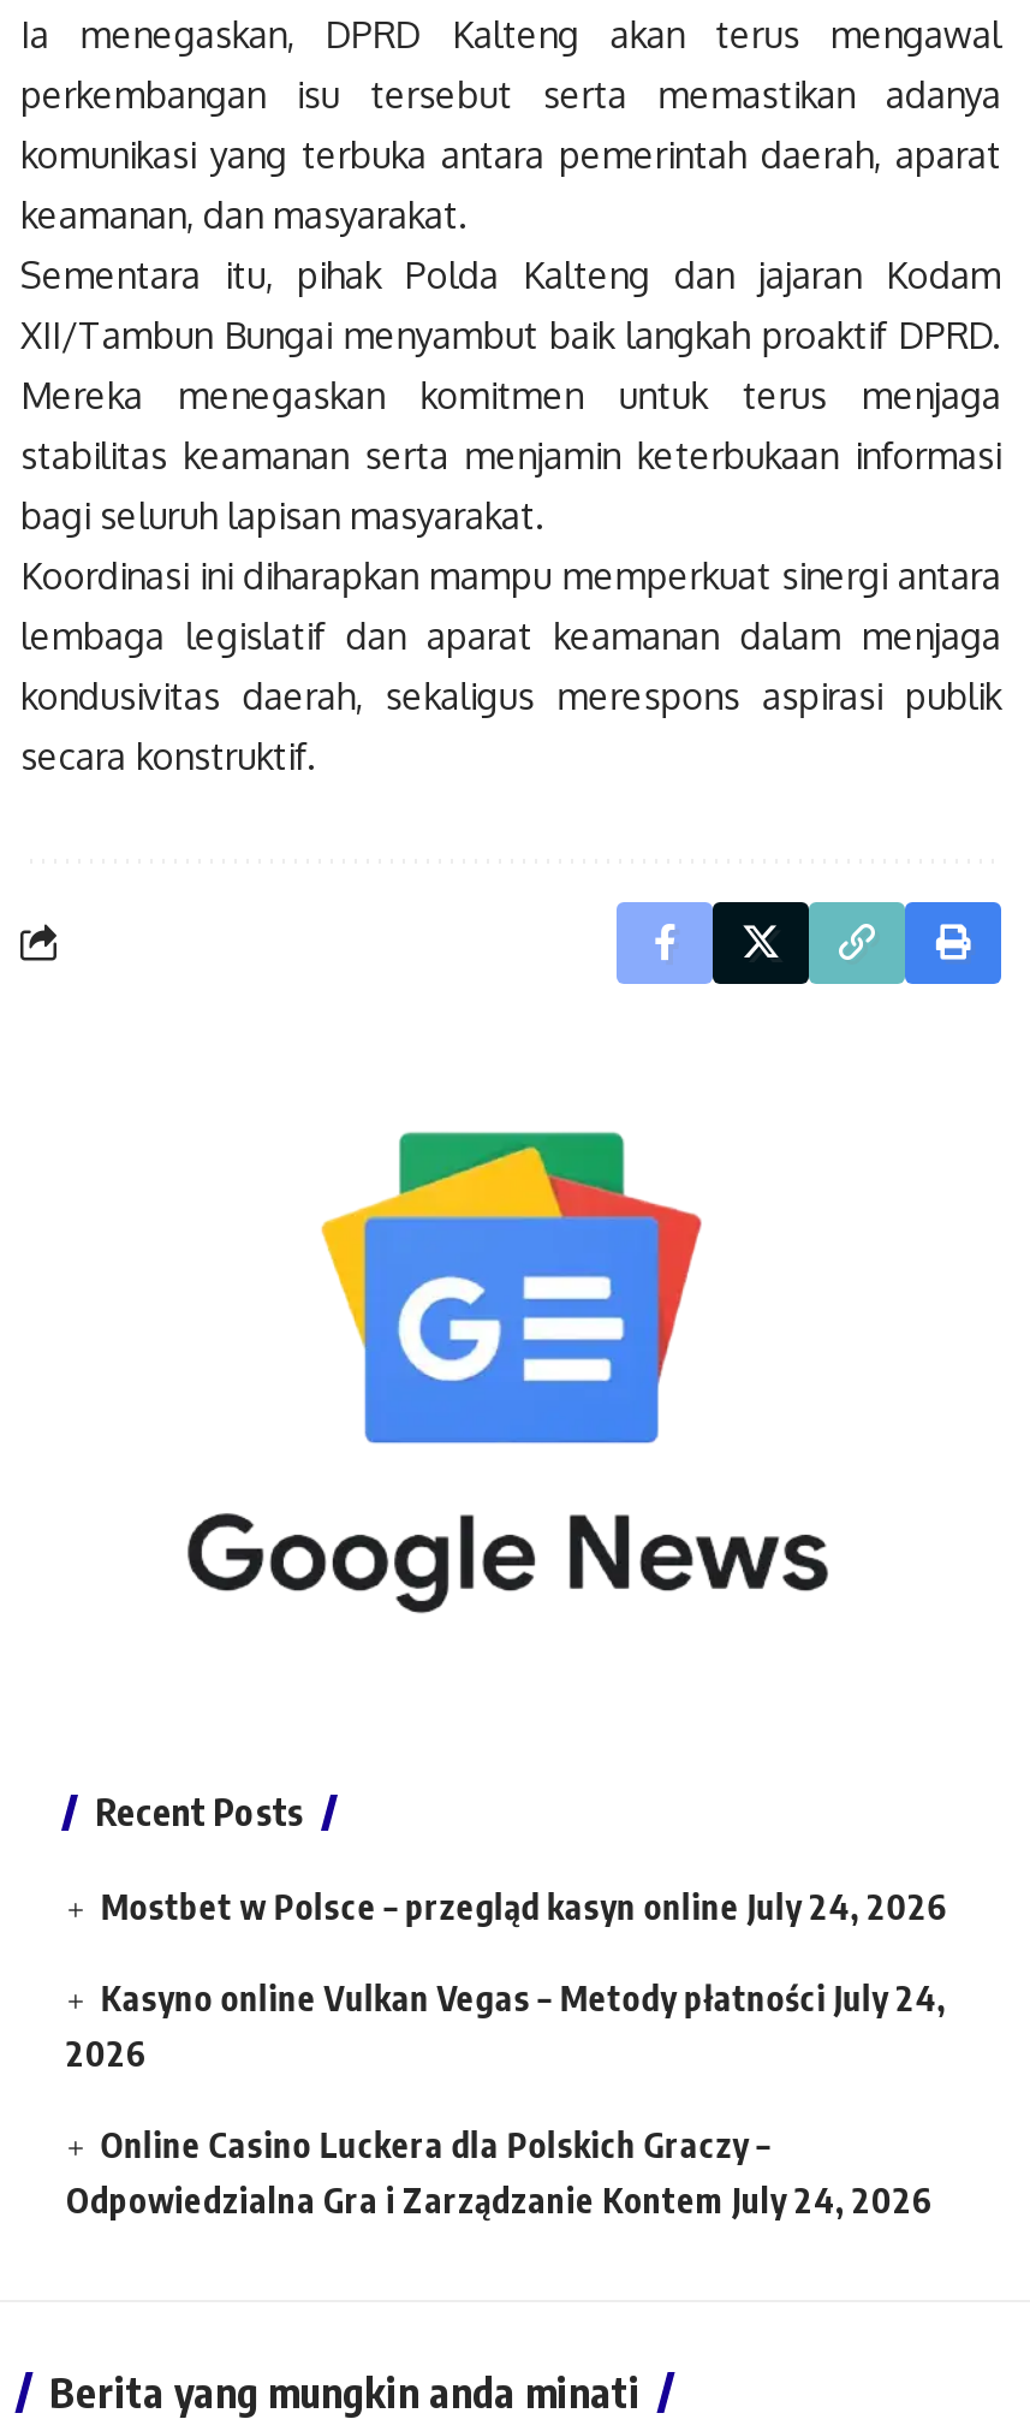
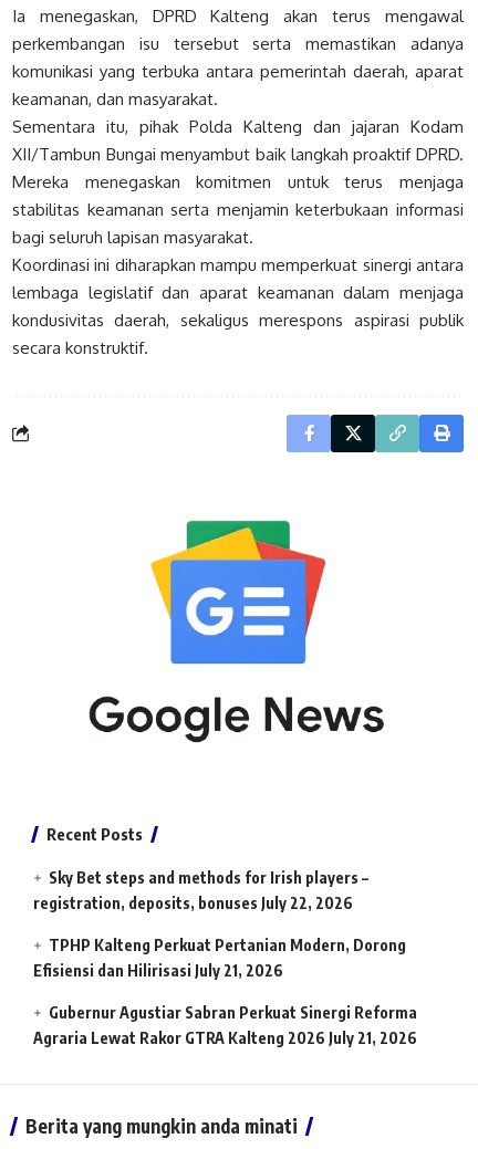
[100,1887,949,1928] Mostbet w Polsce – przegląd kasyn online July 24, 2026 -> [33,868,369,912] Sky Bet steps and methods for Irish players – | registration, deposits, bonuses July 22, 2026
[66,1979,946,2075] Kasyno online Vulkan Vegas – Metody płatności July 24, | 2026 -> [33,935,406,979] TPHP Kalteng Perkuat Pertanian Modern, Dorong | Efisiensi dan Hilirisasi July 21, 2026
[66,2125,934,2222] Online Casino Luckera dla Polskich Graczy – | Odpowiedzialna Gra i Zarządzanie Kontem July 24, 2026 -> [33,1002,417,1047] Gubernur Agustiar Sabran Perkuat Sinergi Reforma | Agraria Lewat Rakor GTRA Kalteng 2026 July 21, 2026

